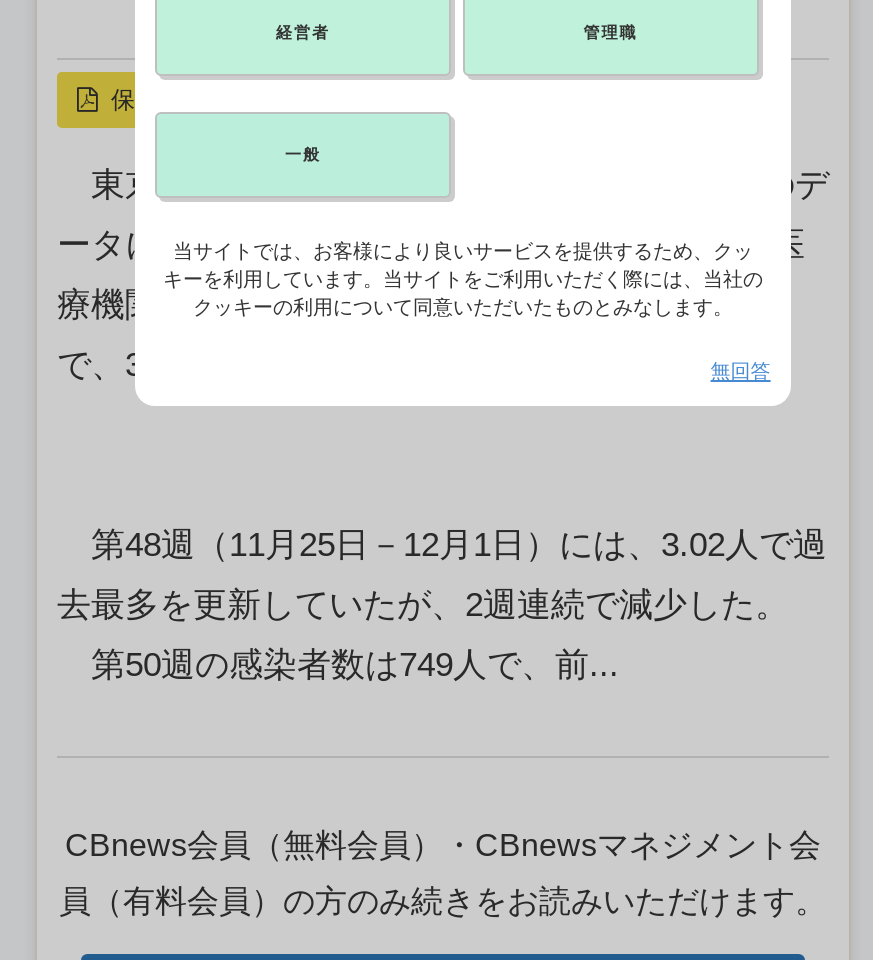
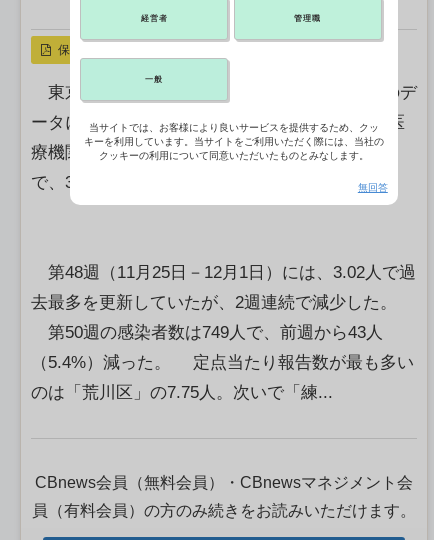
[57,646,619,684] 第50週の感染者数は749人で、前... -> [31,323,414,402] 第50週の感染者数は749人で、前週から43人 | （5.4%）減った。 定点当たり報告数が最も多い | のは「荒川区」の7.75人。次いで「練...

